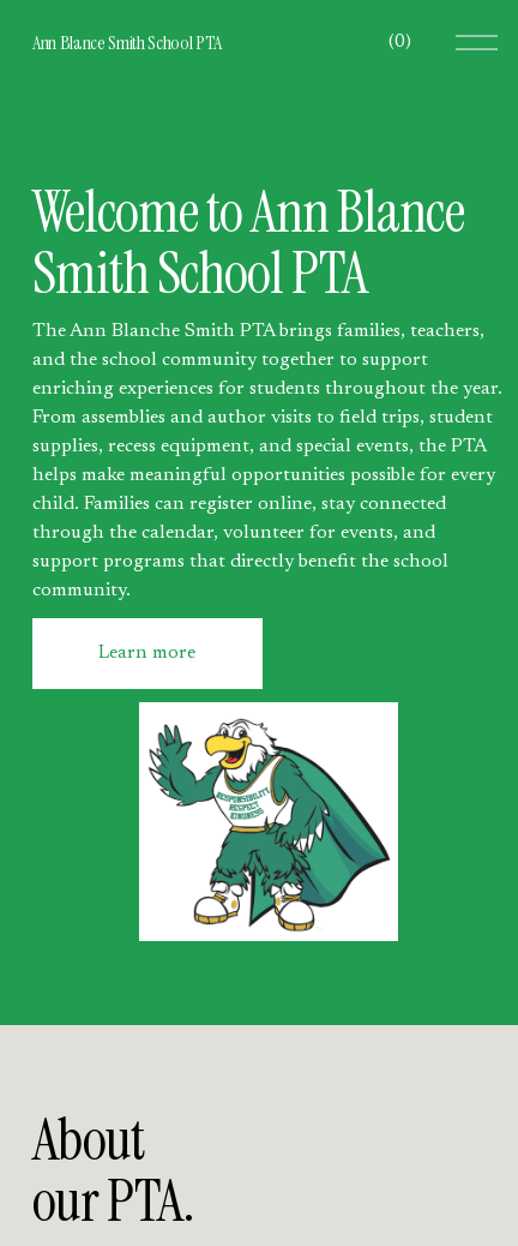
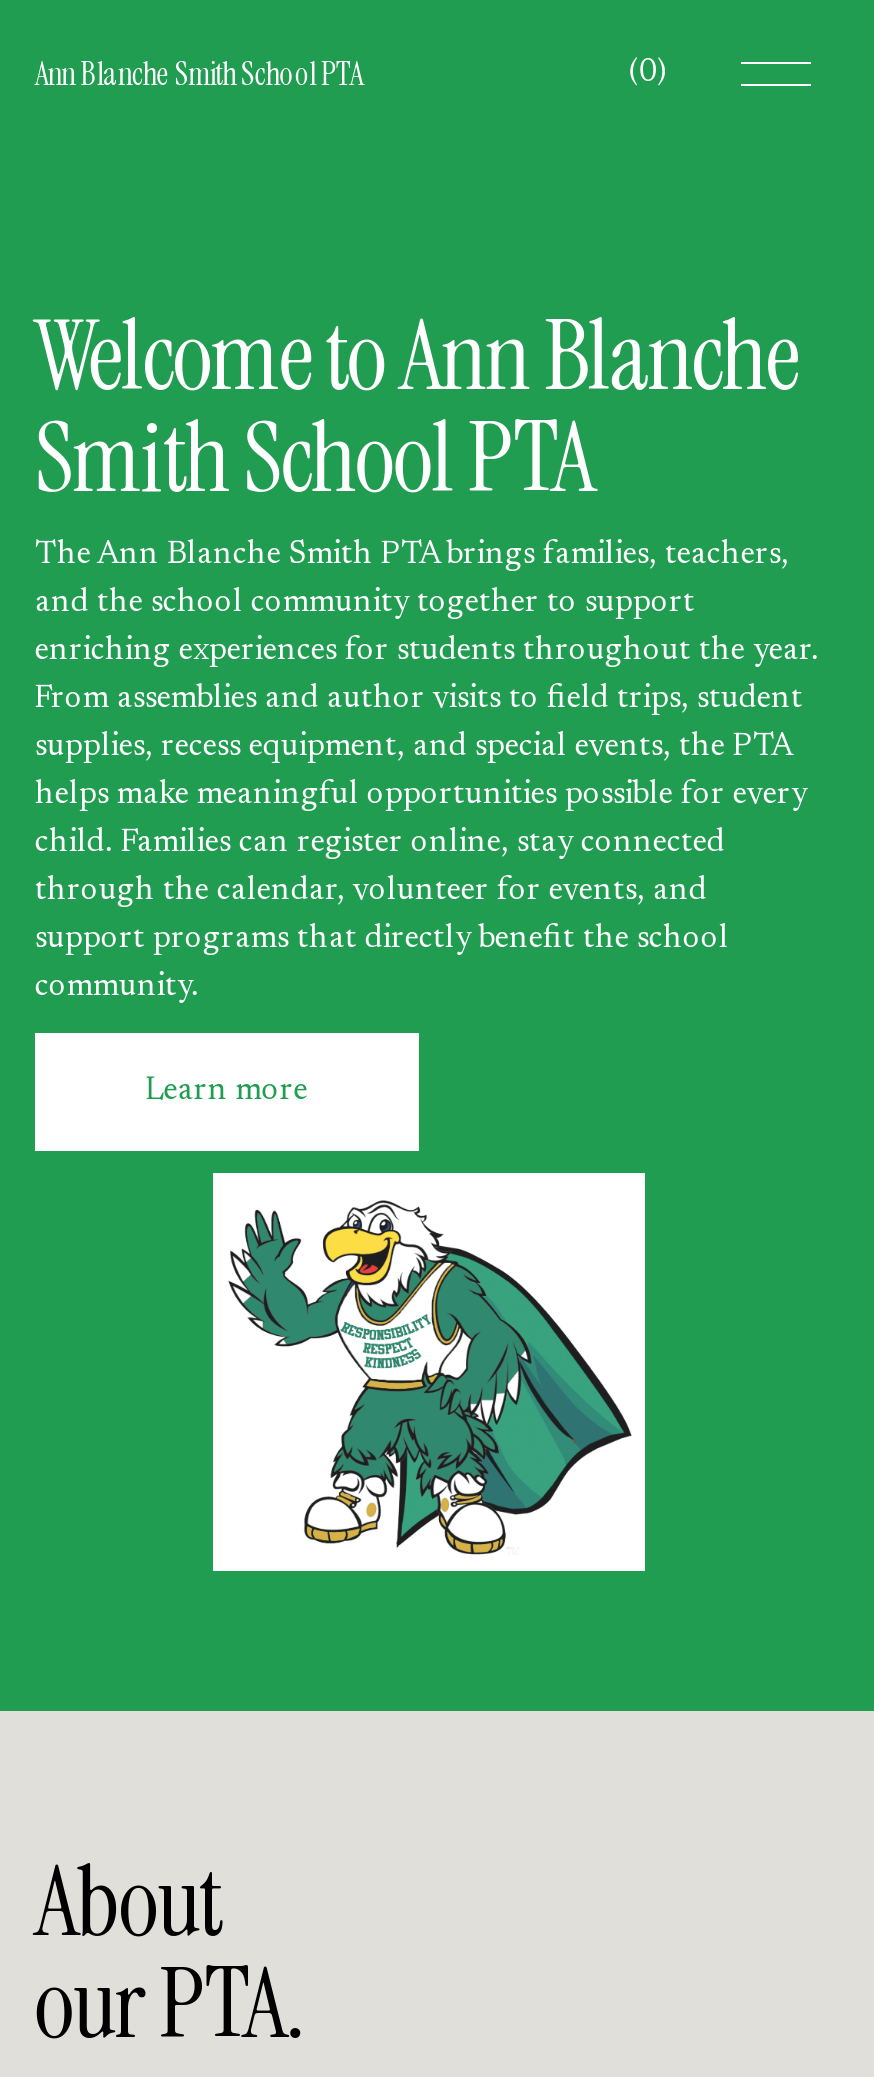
[32,30,221,55] Ann Blance Smith School PTA -> [35,53,363,95] Ann Blanche Smith School PTA
[32,174,464,249] Welcome to Ann Blance -> [35,293,798,419] Welcome to Ann Blanche

